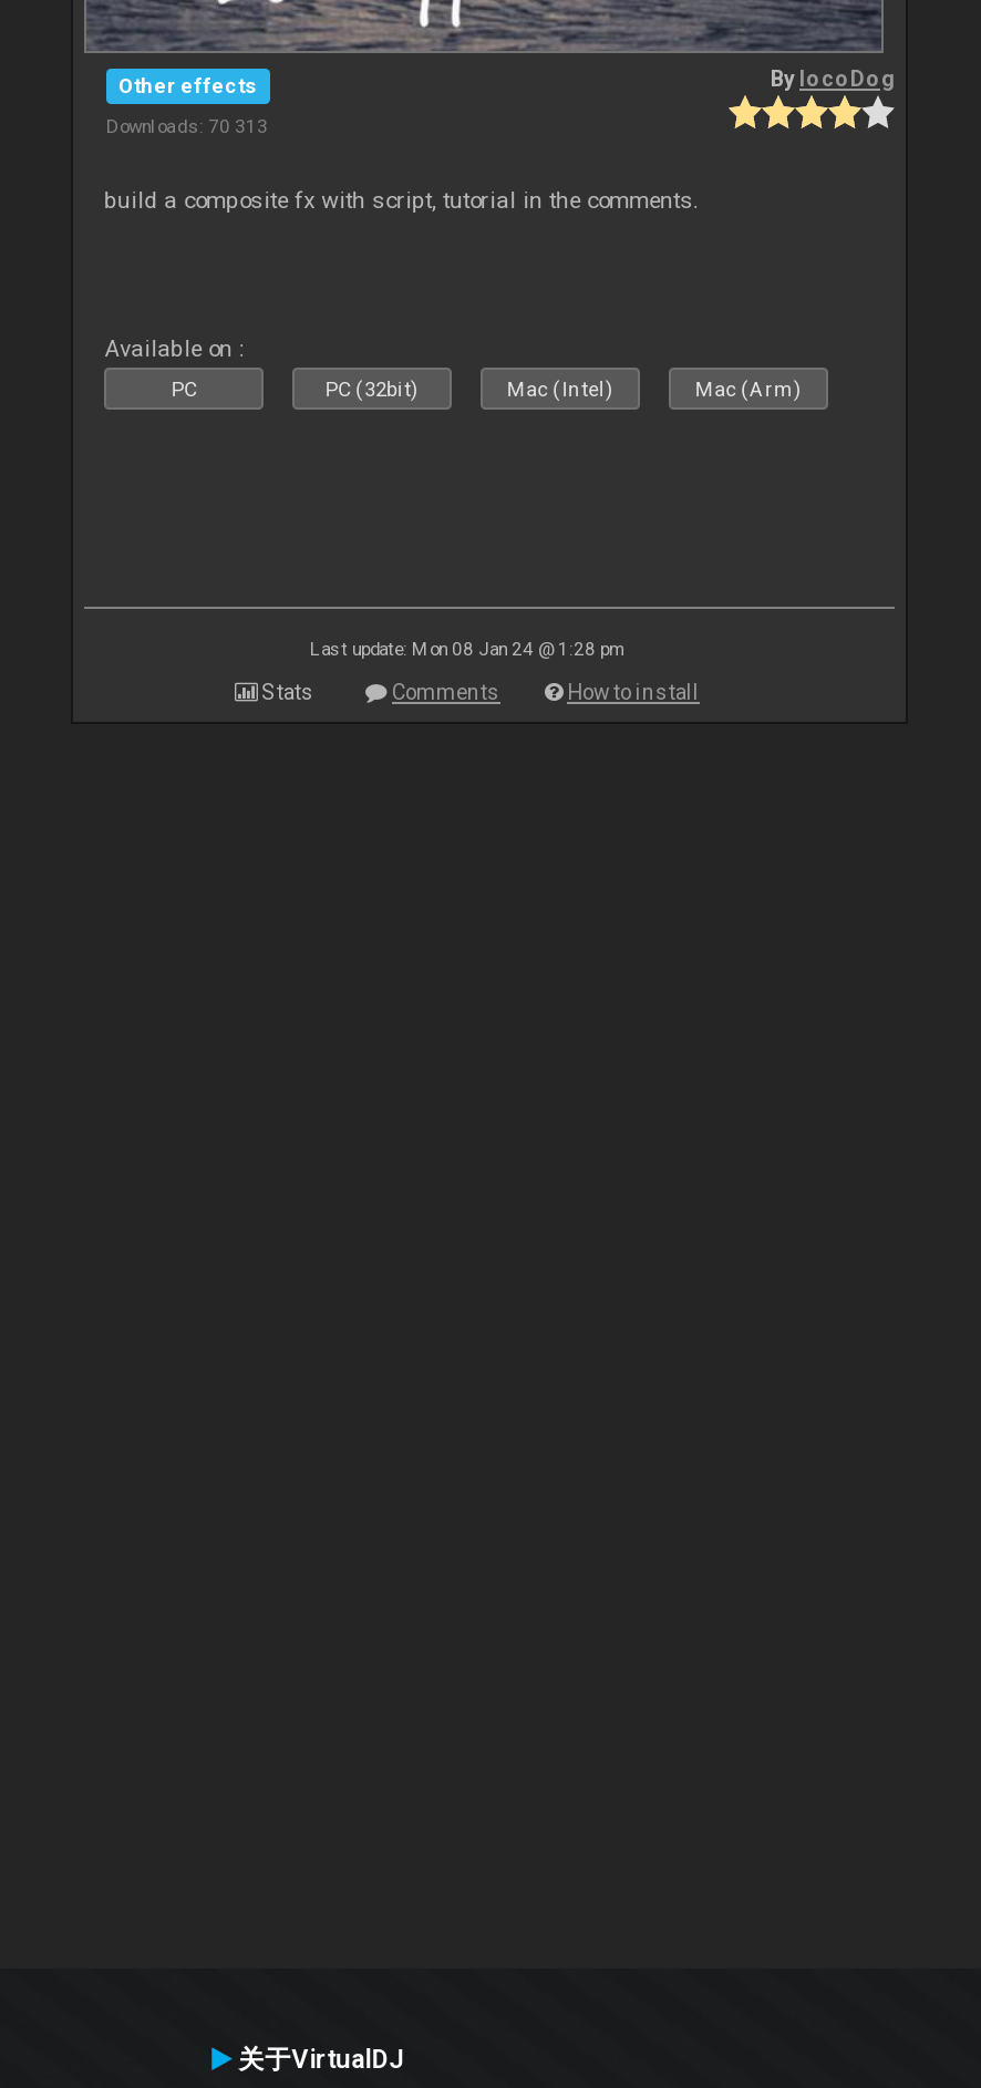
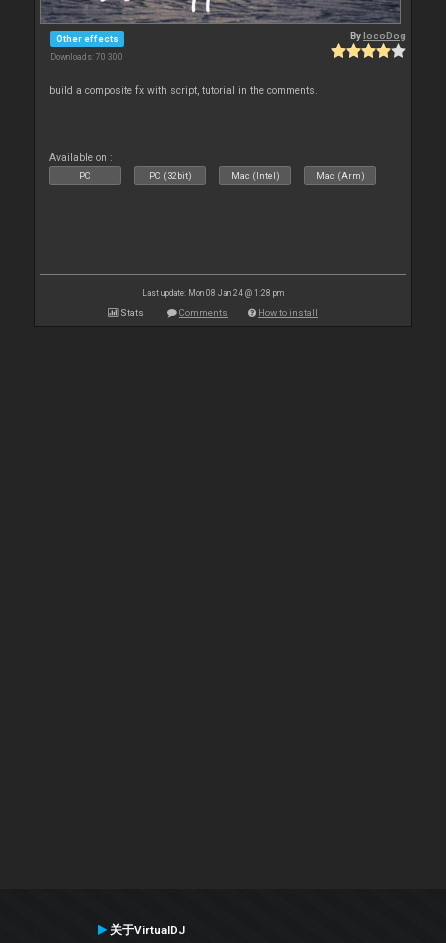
[106,114,268,137] Downloads: 70 313 -> [50,52,123,62] Downloads: 70 300

